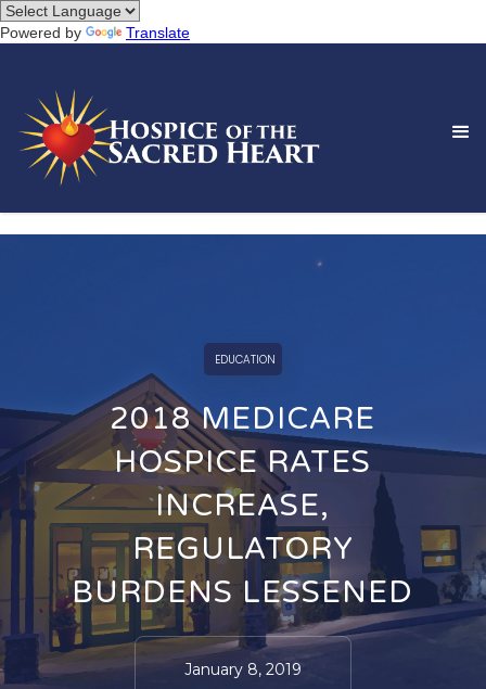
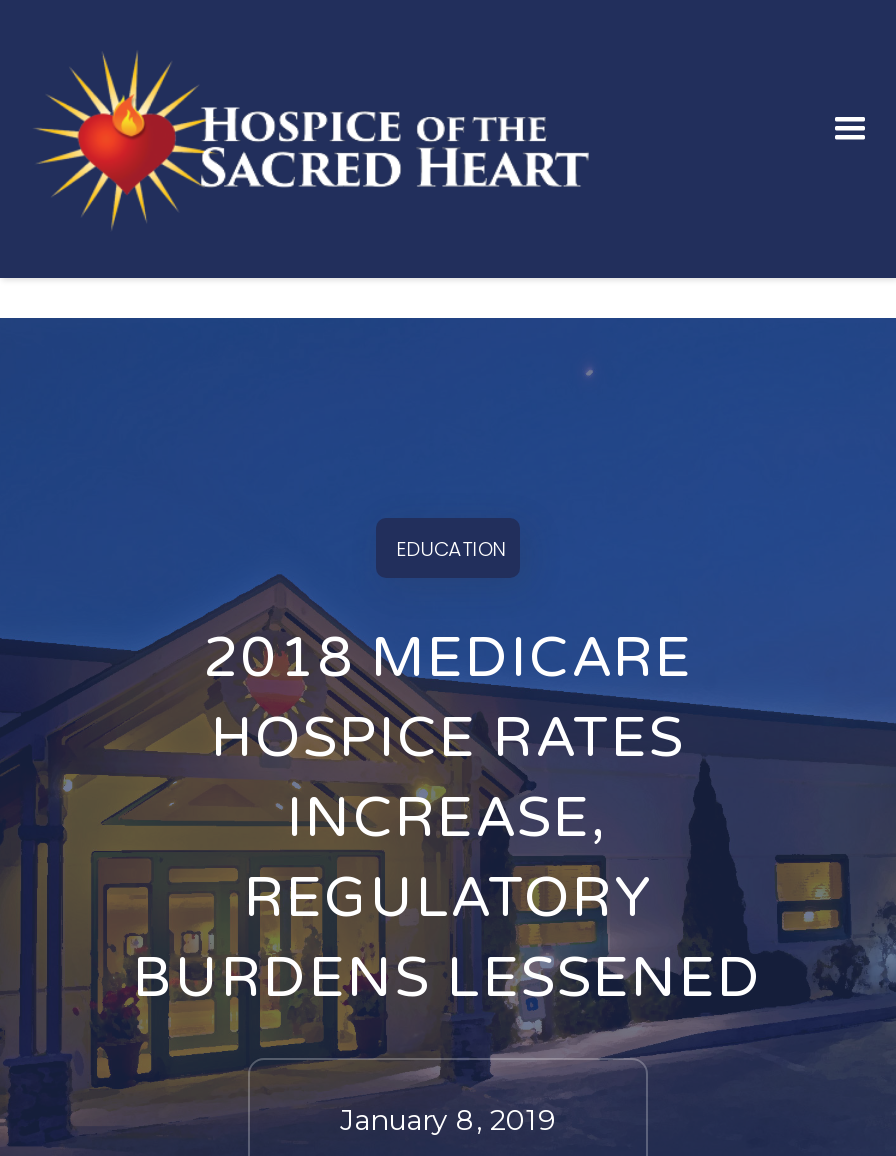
[0,24,190,41] Powered by | Translate -> none

